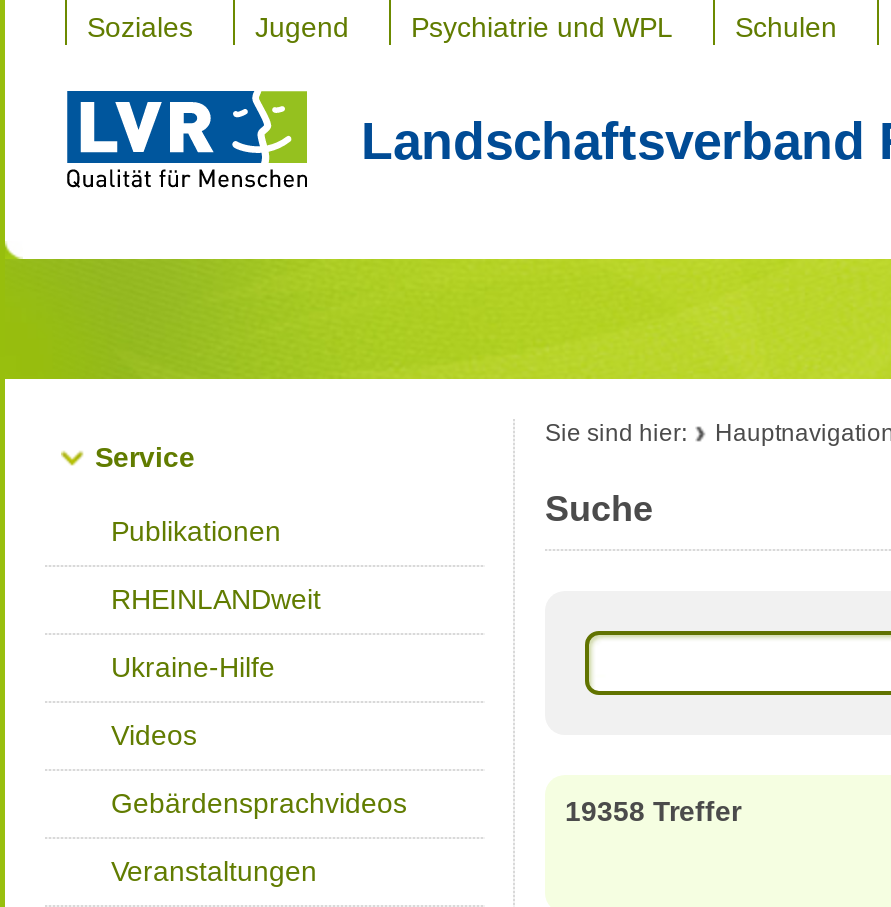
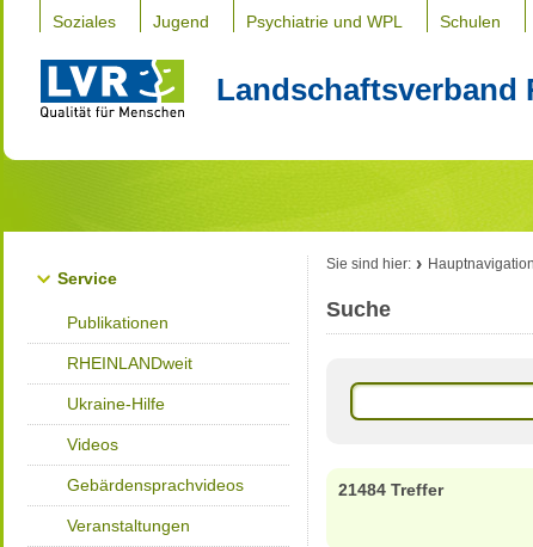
[565,795,741,827] 19358 Treffer -> [338,480,443,499] 21484 Treffer

